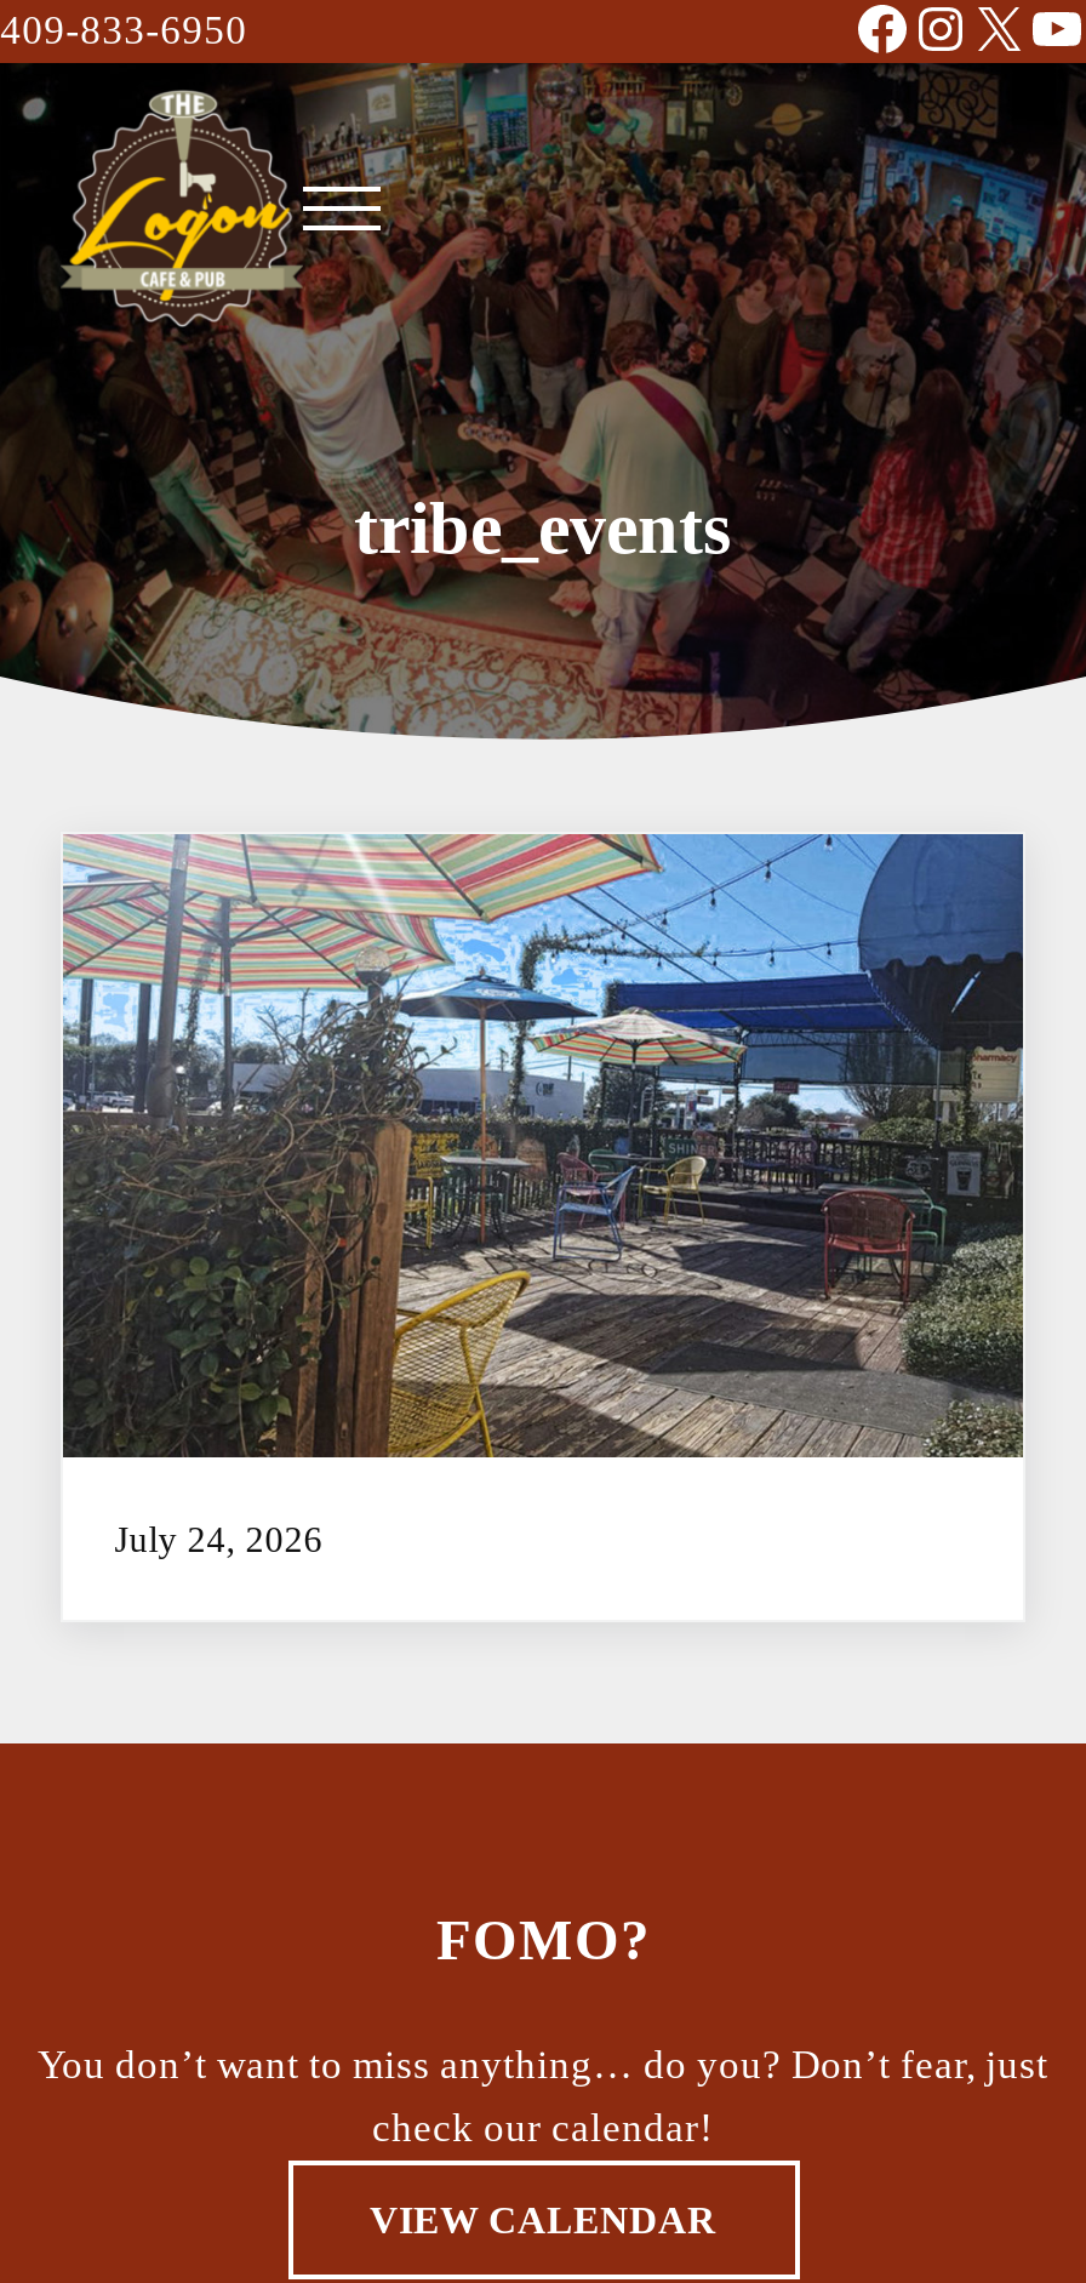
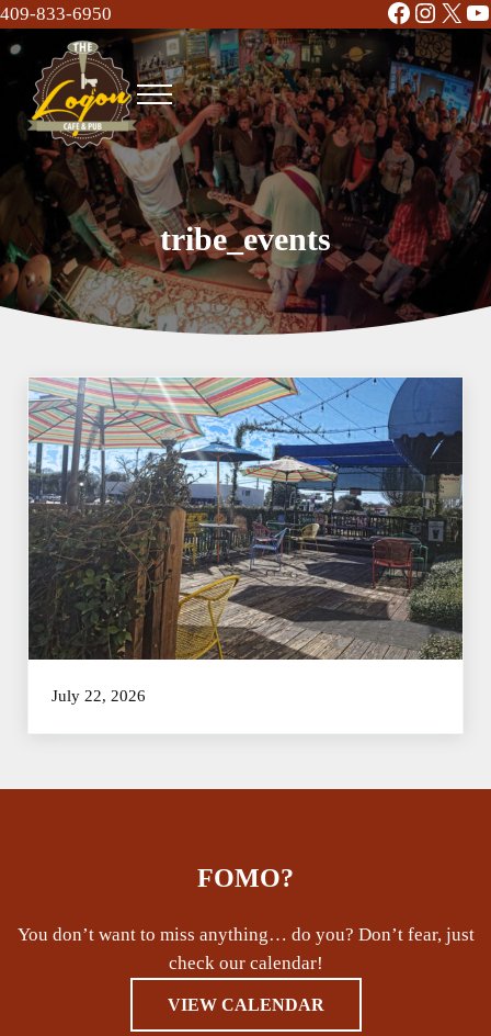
[115,1519,323,1558] July 24, 2026 -> [52,688,146,705] July 22, 2026

